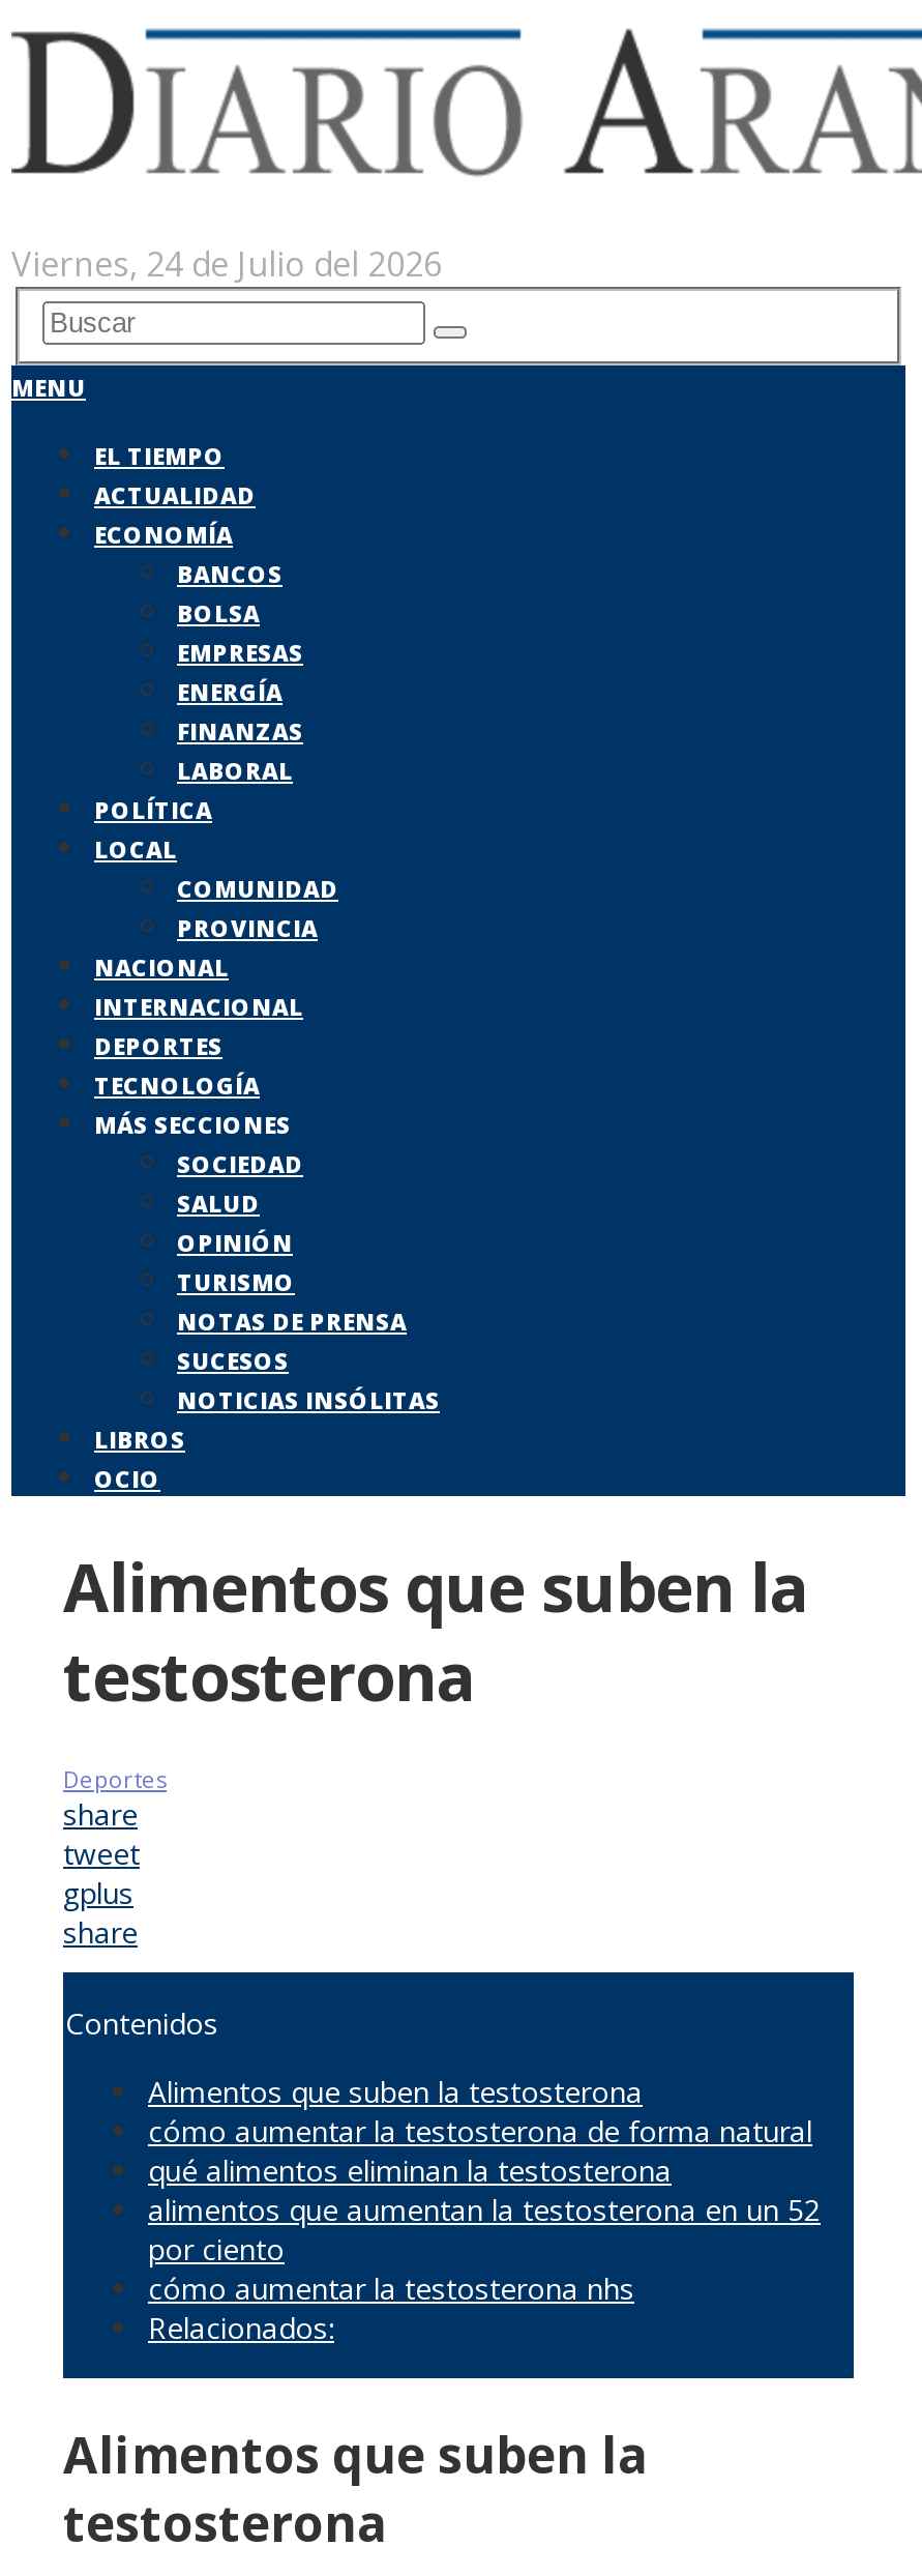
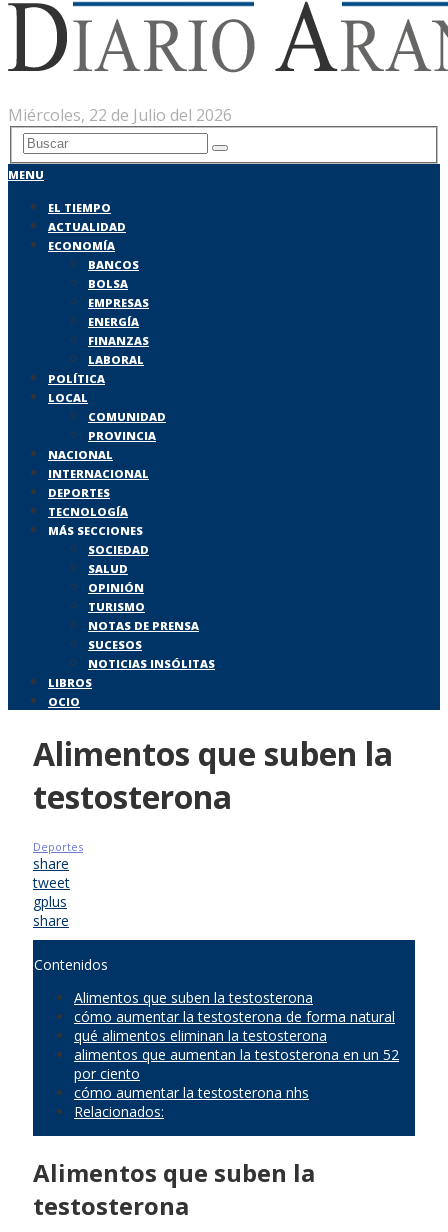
[11,241,442,286] Viernes, 24 de Julio del 2026 -> [8,104,232,126] Miércoles, 22 de Julio del 2026

